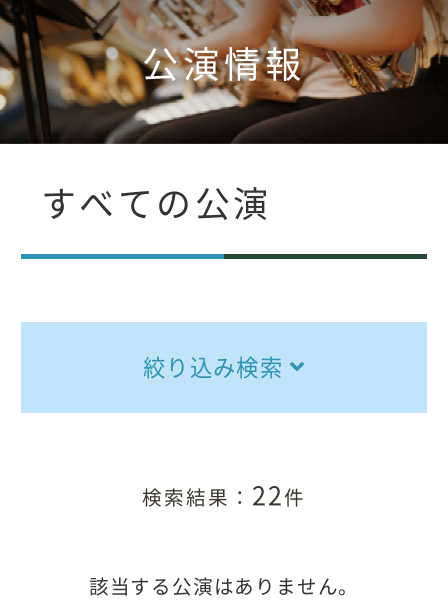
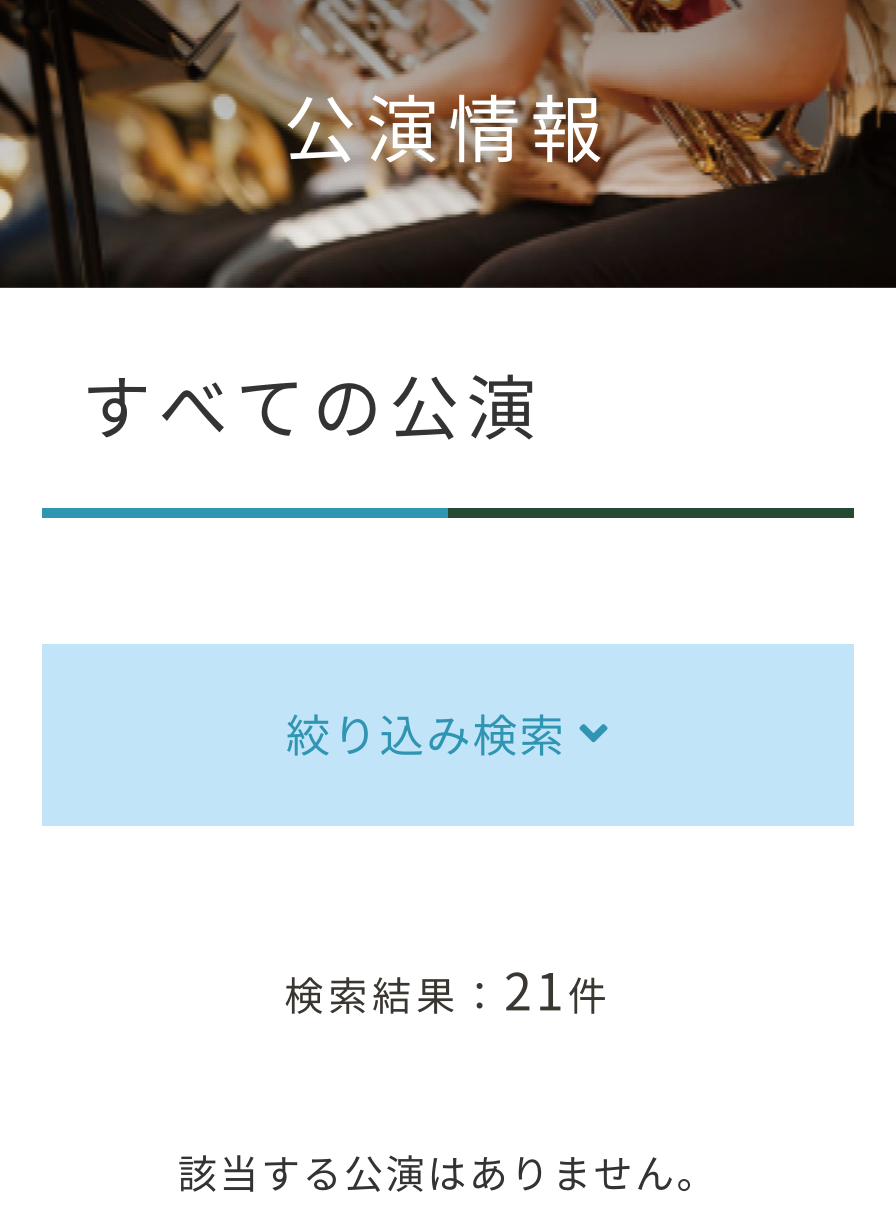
[142,476,306,513] 検索結果：22件 -> [284,951,612,1025] 検索結果：21件

